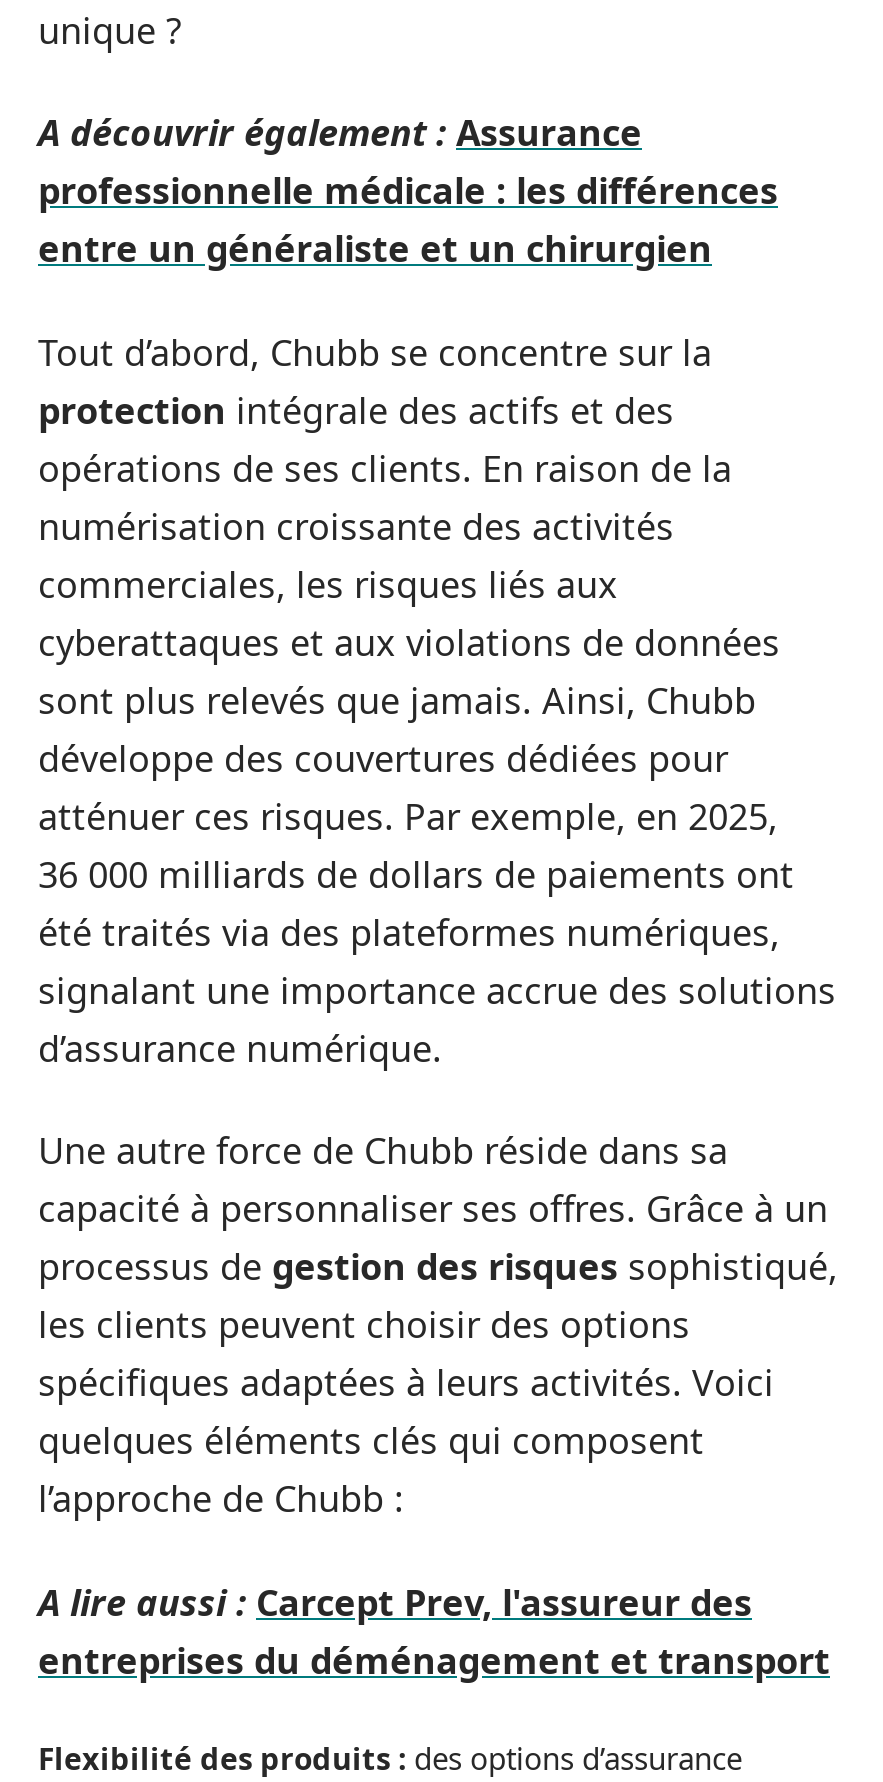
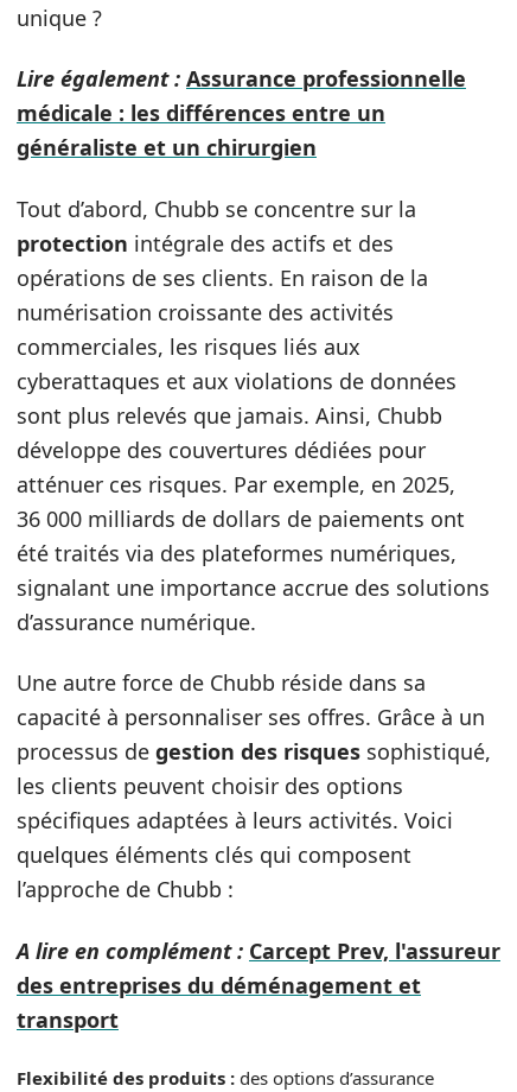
[38,108,778,272] A découvrir également : Assurance | professionnelle médicale : les différences | entre un généraliste et un chirurgien -> [17,64,466,161] Lire également : Assurance professionnelle | médicale : les différences entre un | généraliste et un chirurgien
[38,1577,830,1683] A lire aussi : Carcept Prev, l'assureur des | entreprises du déménagement et transport -> [17,936,500,1033] A lire en complément : Carcept Prev, l'assureur | des entreprises du déménagement et | transport

